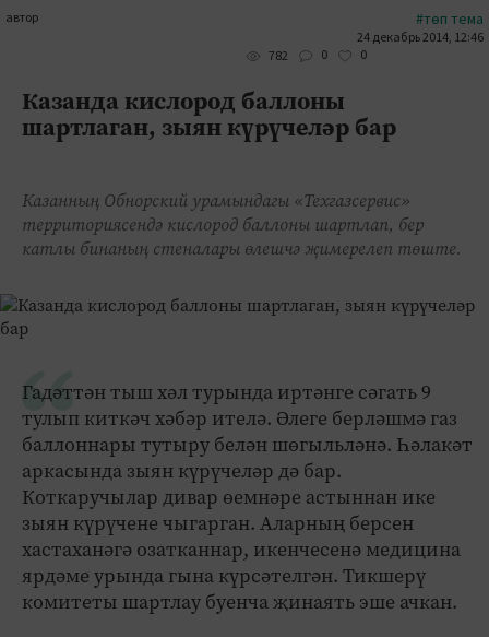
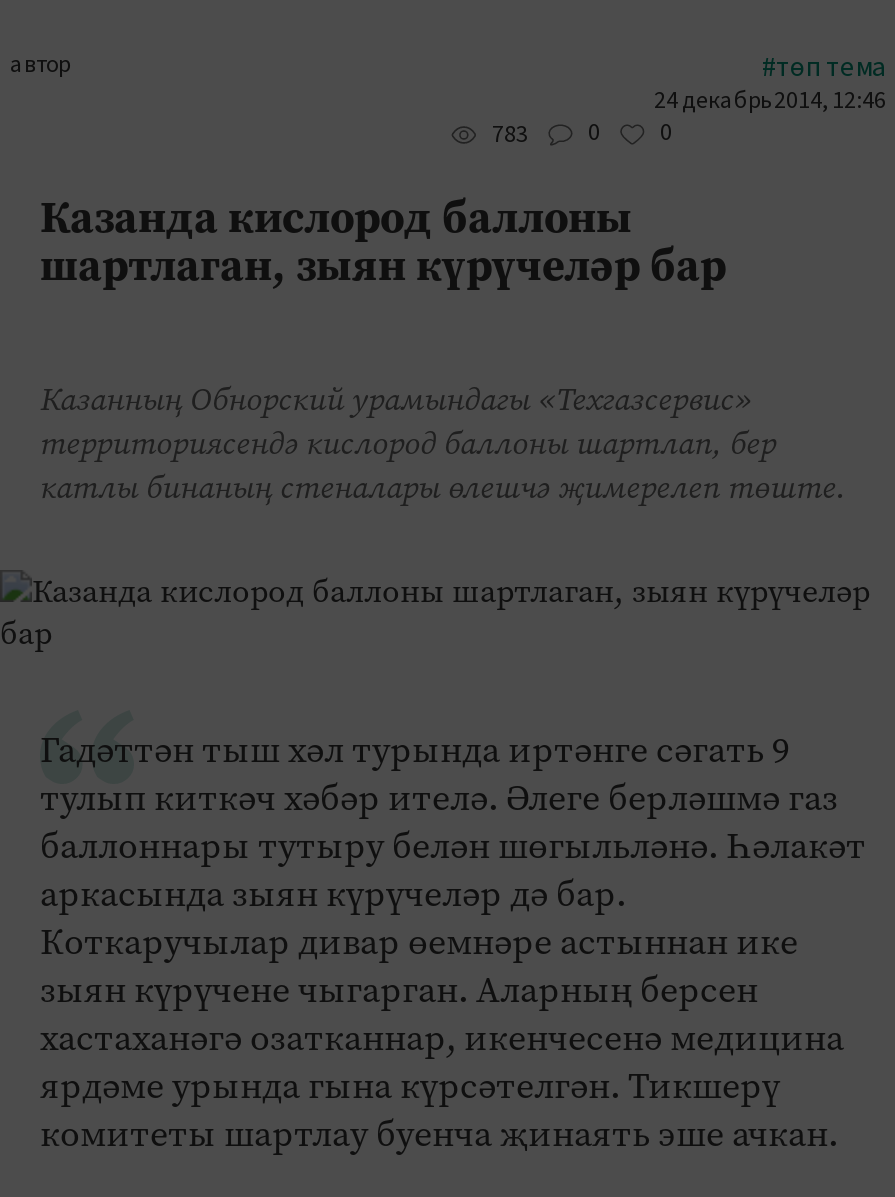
[269,46,367,66] 782 0 0 -> [492,116,672,152] 783 0 0

